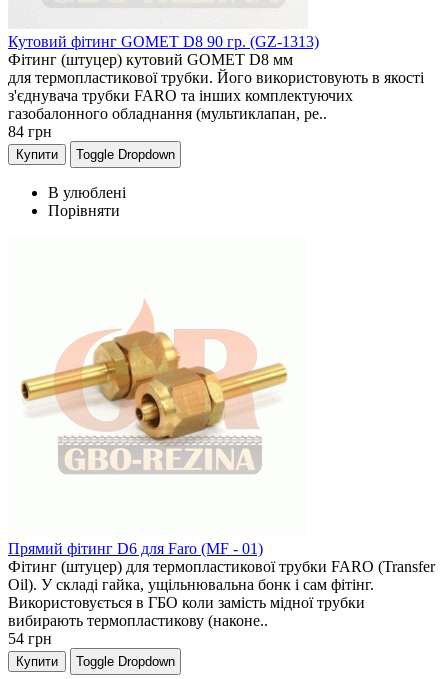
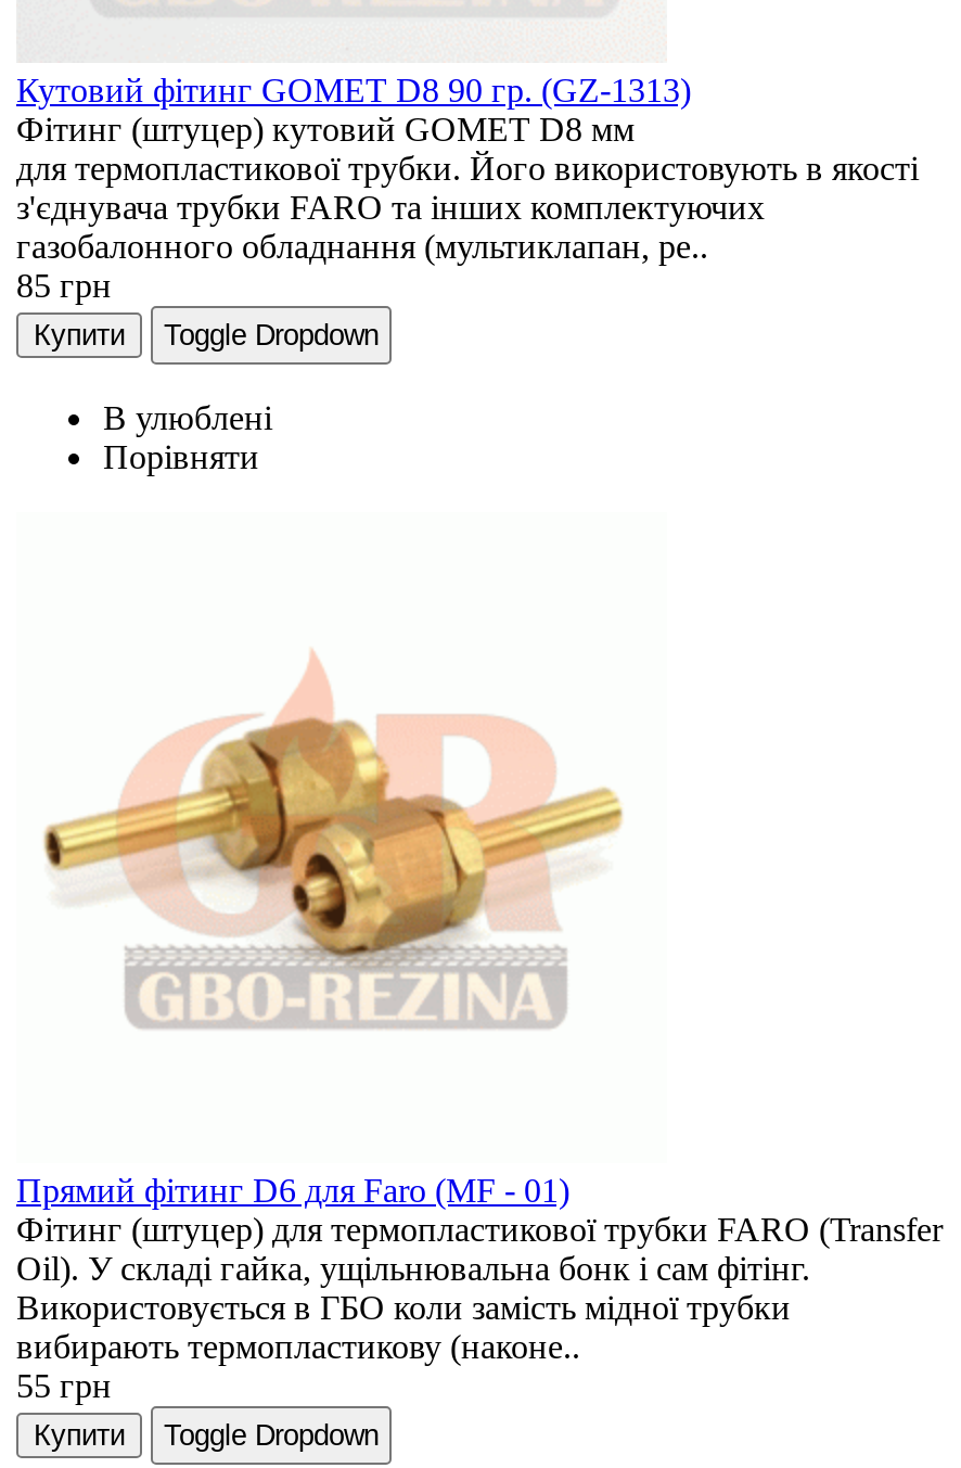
[8,123,52,140] 84 грн -> [16,268,112,304] 85 грн
[8,630,52,647] 54 грн -> [16,1368,112,1405] 55 грн

